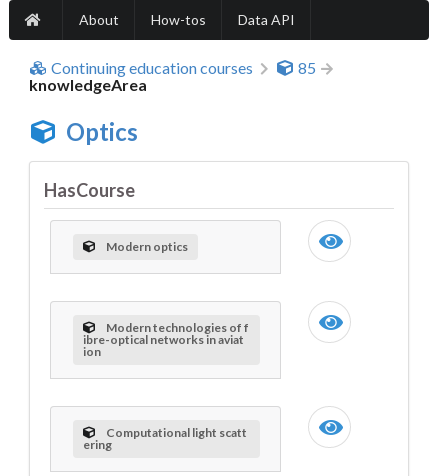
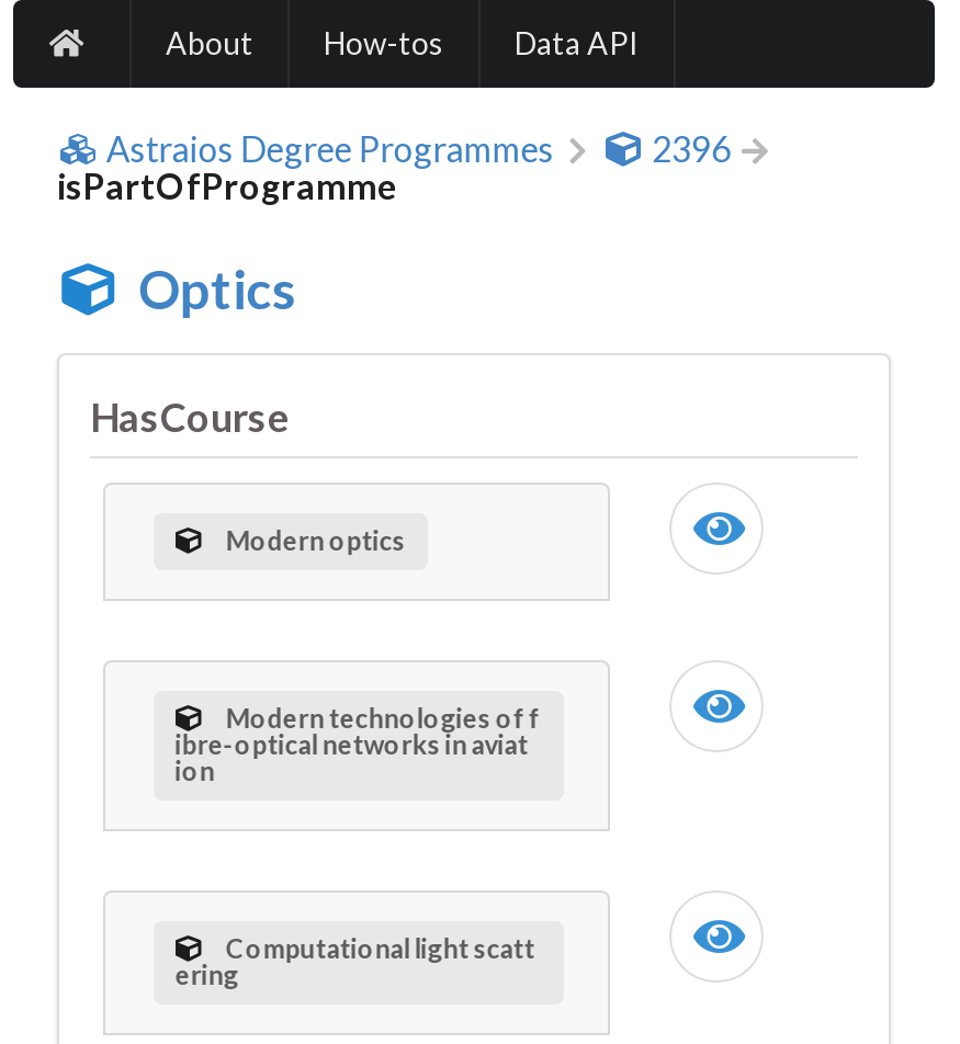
[29,58,316,94] Continuing education courses | 85 | knowledgeArea -> [57,127,730,206] Astraios Degree Programmes | 2396 | isPartOfProgramme

